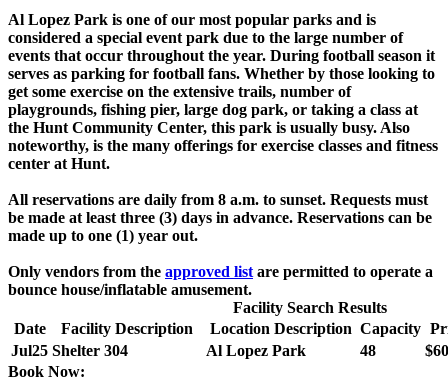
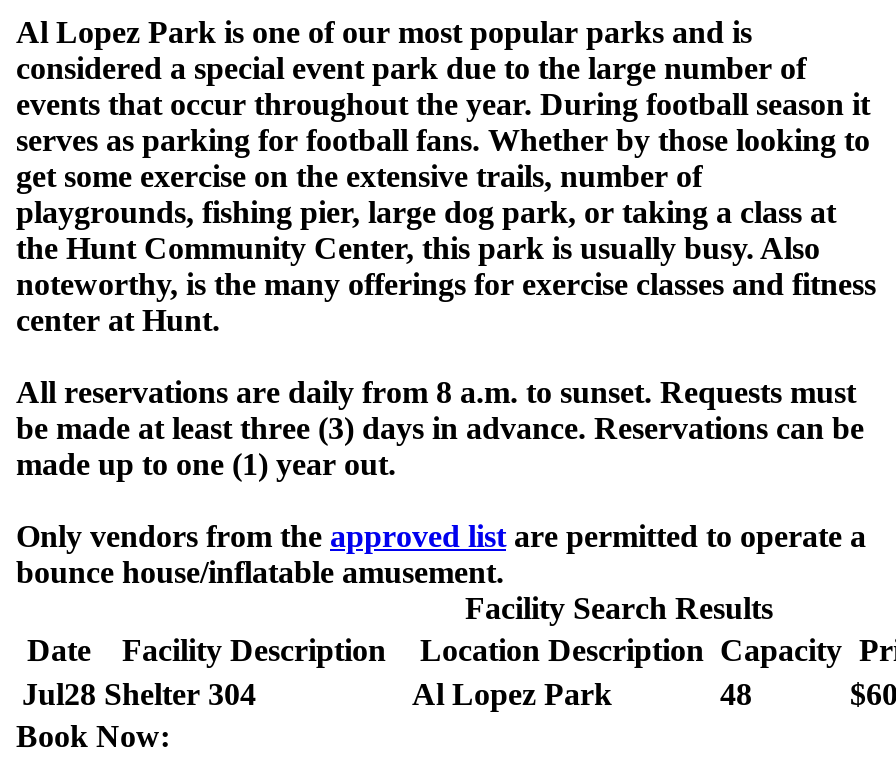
[11,342,128,359] Jul25 Shelter 304 -> [22,676,256,710] Jul28 Shelter 304

